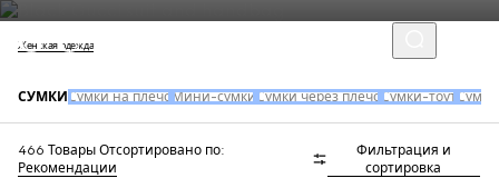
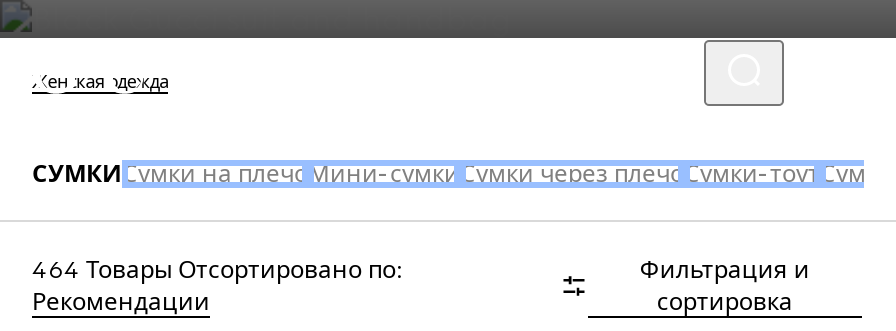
[18,142,225,158] 466 Товары Отсортировано по: -> [32,256,404,284] 464 Товары Отсортировано по:

